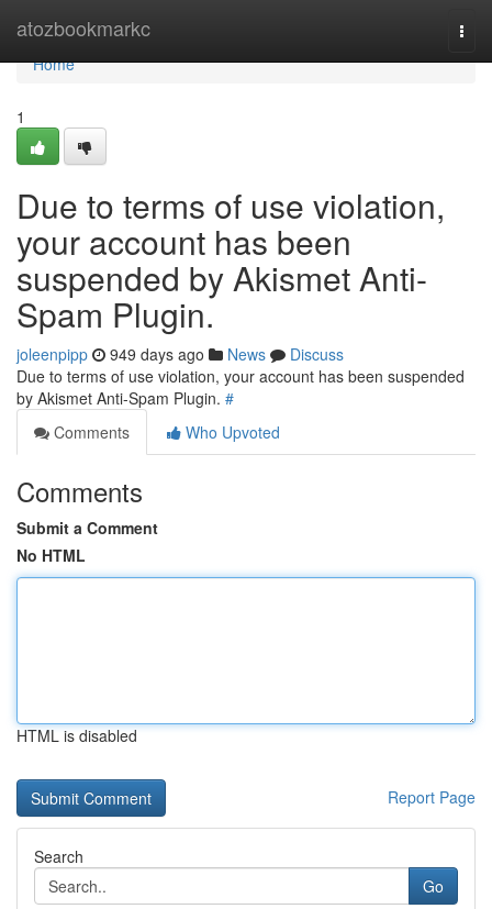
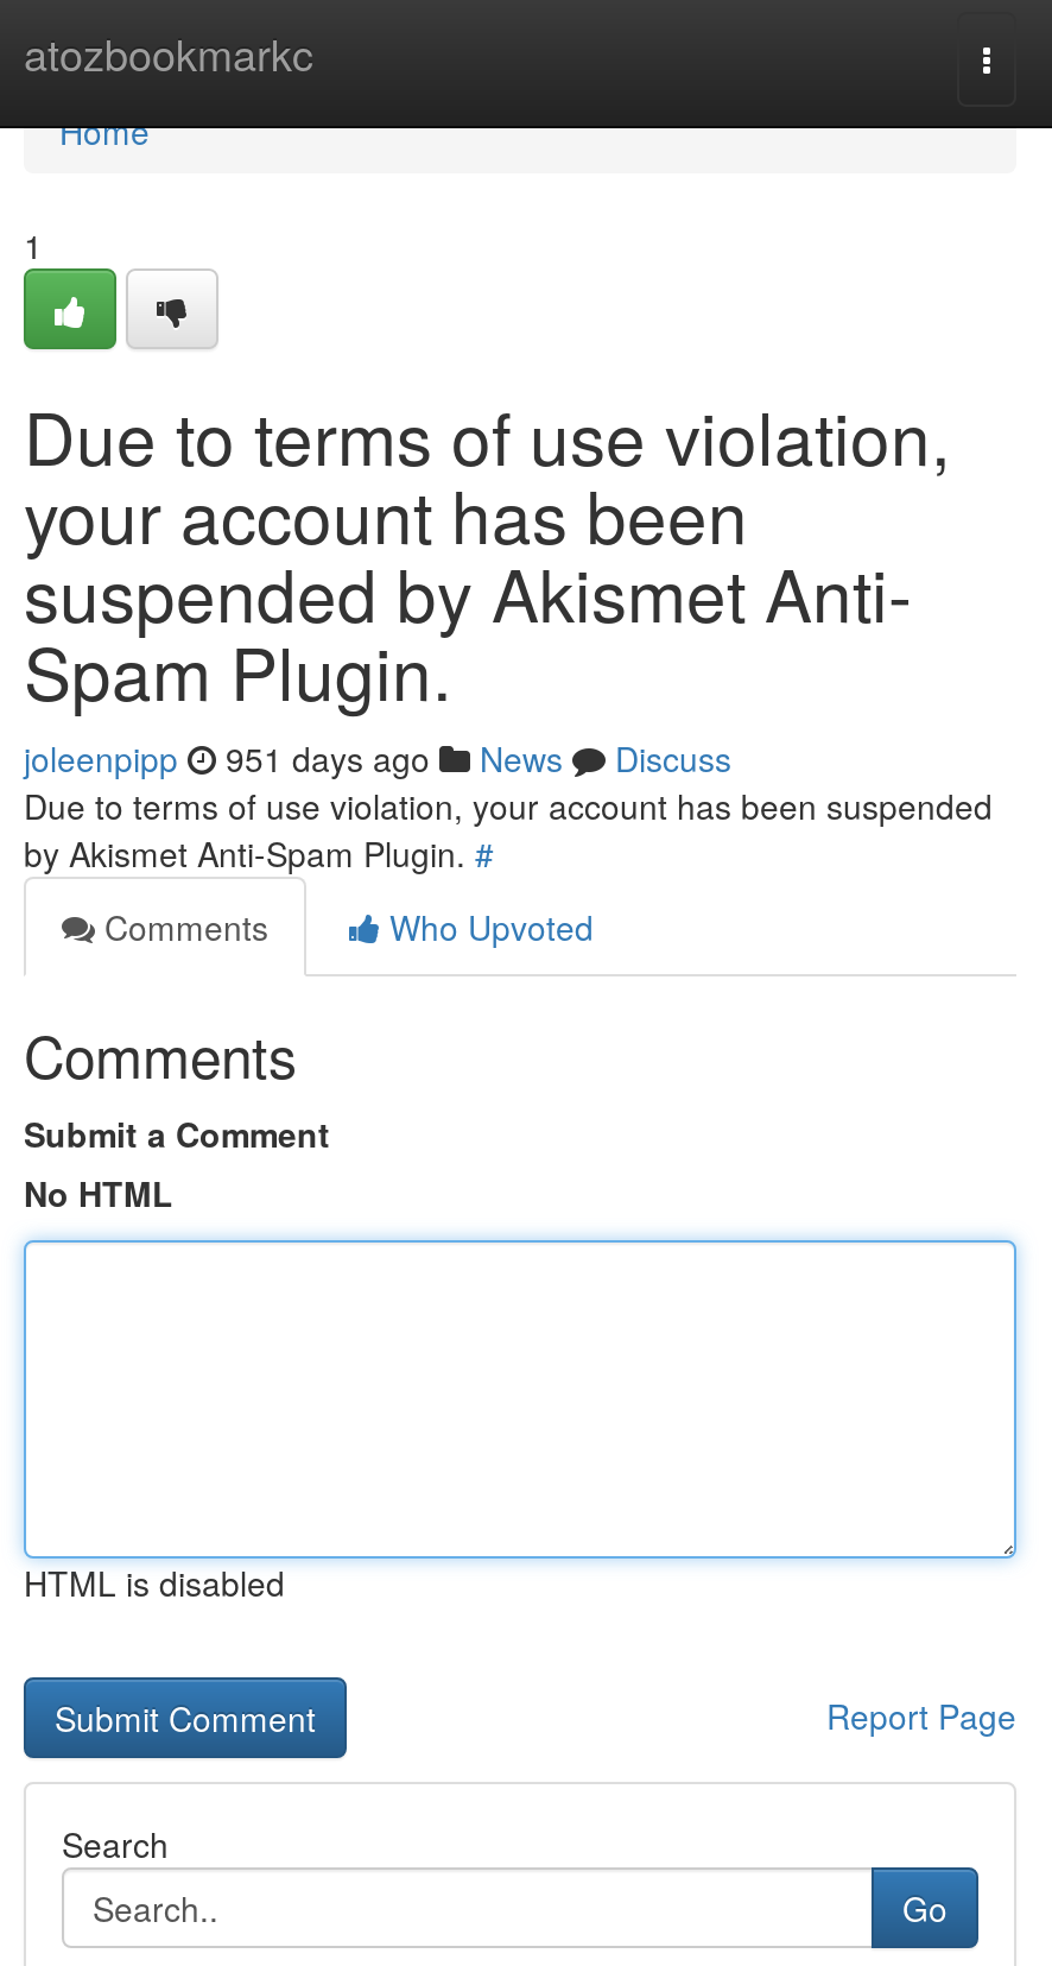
[16,343,344,365] joleenpipp 949 days ago News Discuss -> [24,734,731,782] joleenpipp 951 days ago News Discuss

